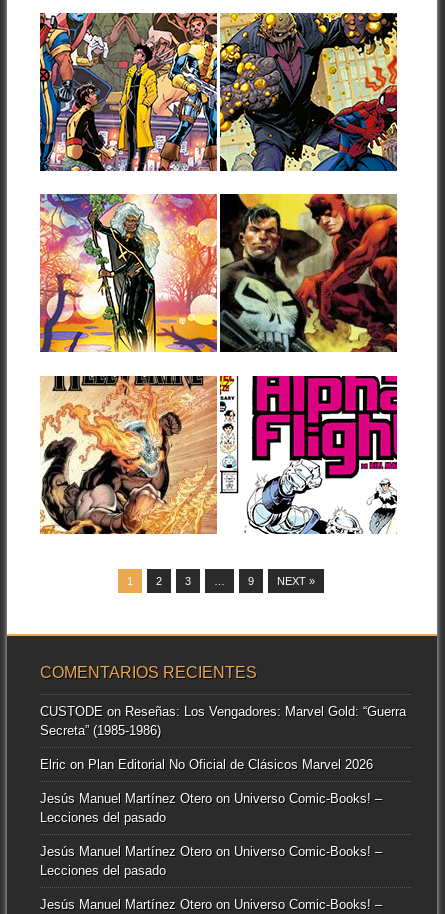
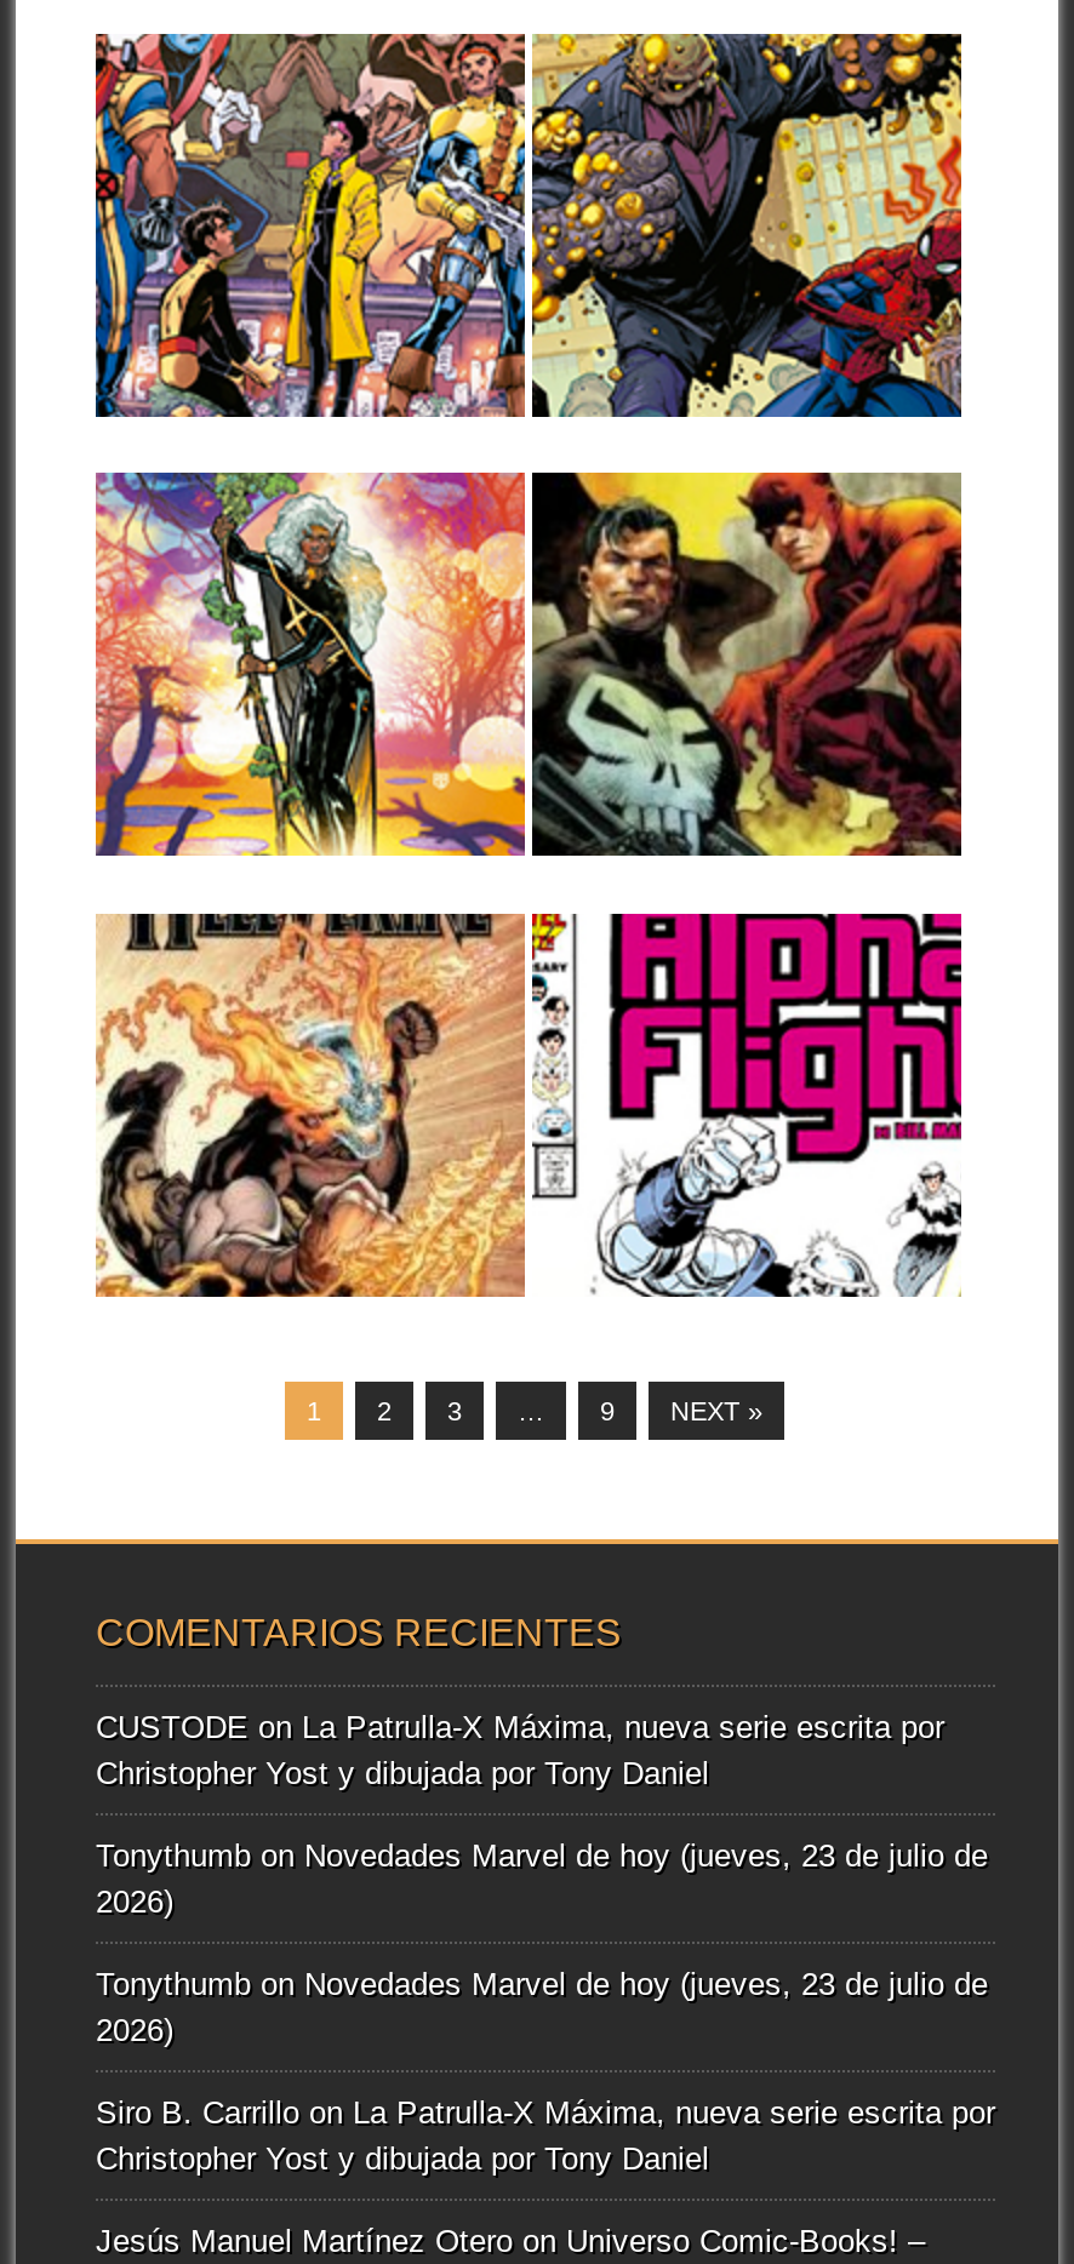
[40,704,406,738] CUSTODE on Reseñas: Los Vengadores: Marvel Gold: “Guerra | Secreta” (1985-1986) -> [96,1708,944,1791] CUSTODE on La Patrulla-X Máxima, nueva serie escrita por | Christopher Yost y dibujada por Tony Daniel
[40,757,373,772] Elric on Plan Editorial No Oficial de Clásicos Marvel 2026 -> [96,1837,988,1919] Tonythumb on Novedades Marvel de hoy (jueves, 23 de julio de | 2026)
[40,791,382,825] Jesús Manuel Martínez Otero on Universo Comic-Books! – | Lecciones del pasado -> [96,1965,988,2048] Tonythumb on Novedades Marvel de hoy (jueves, 23 de julio de | 2026)
[40,844,382,878] Jesús Manuel Martínez Otero on Universo Comic-Books! – | Lecciones del pasado -> [96,2094,995,2176] Siro B. Carrillo on La Patrulla-X Máxima, nueva serie escrita por | Christopher Yost y dibujada por Tony Daniel

